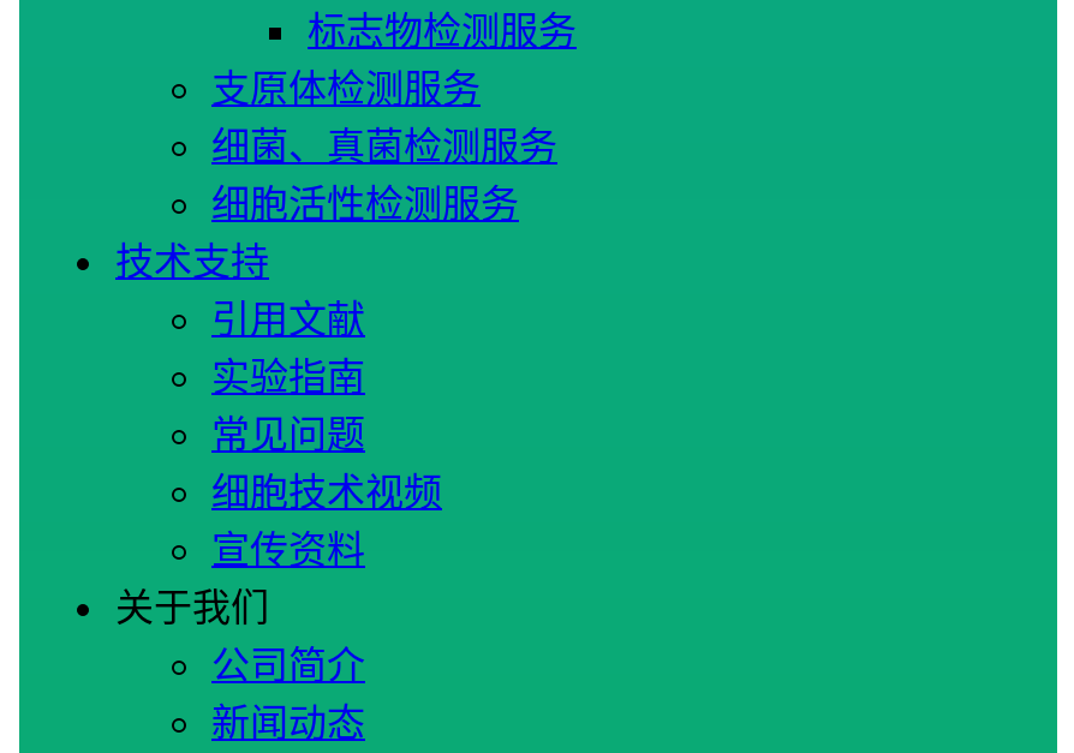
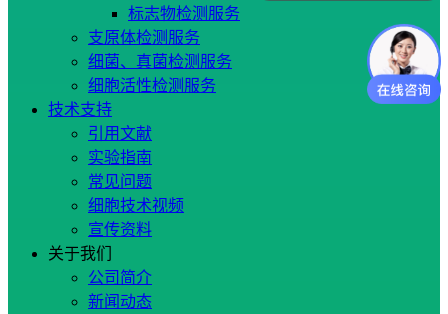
none -> [366,23,442,105] [image]

